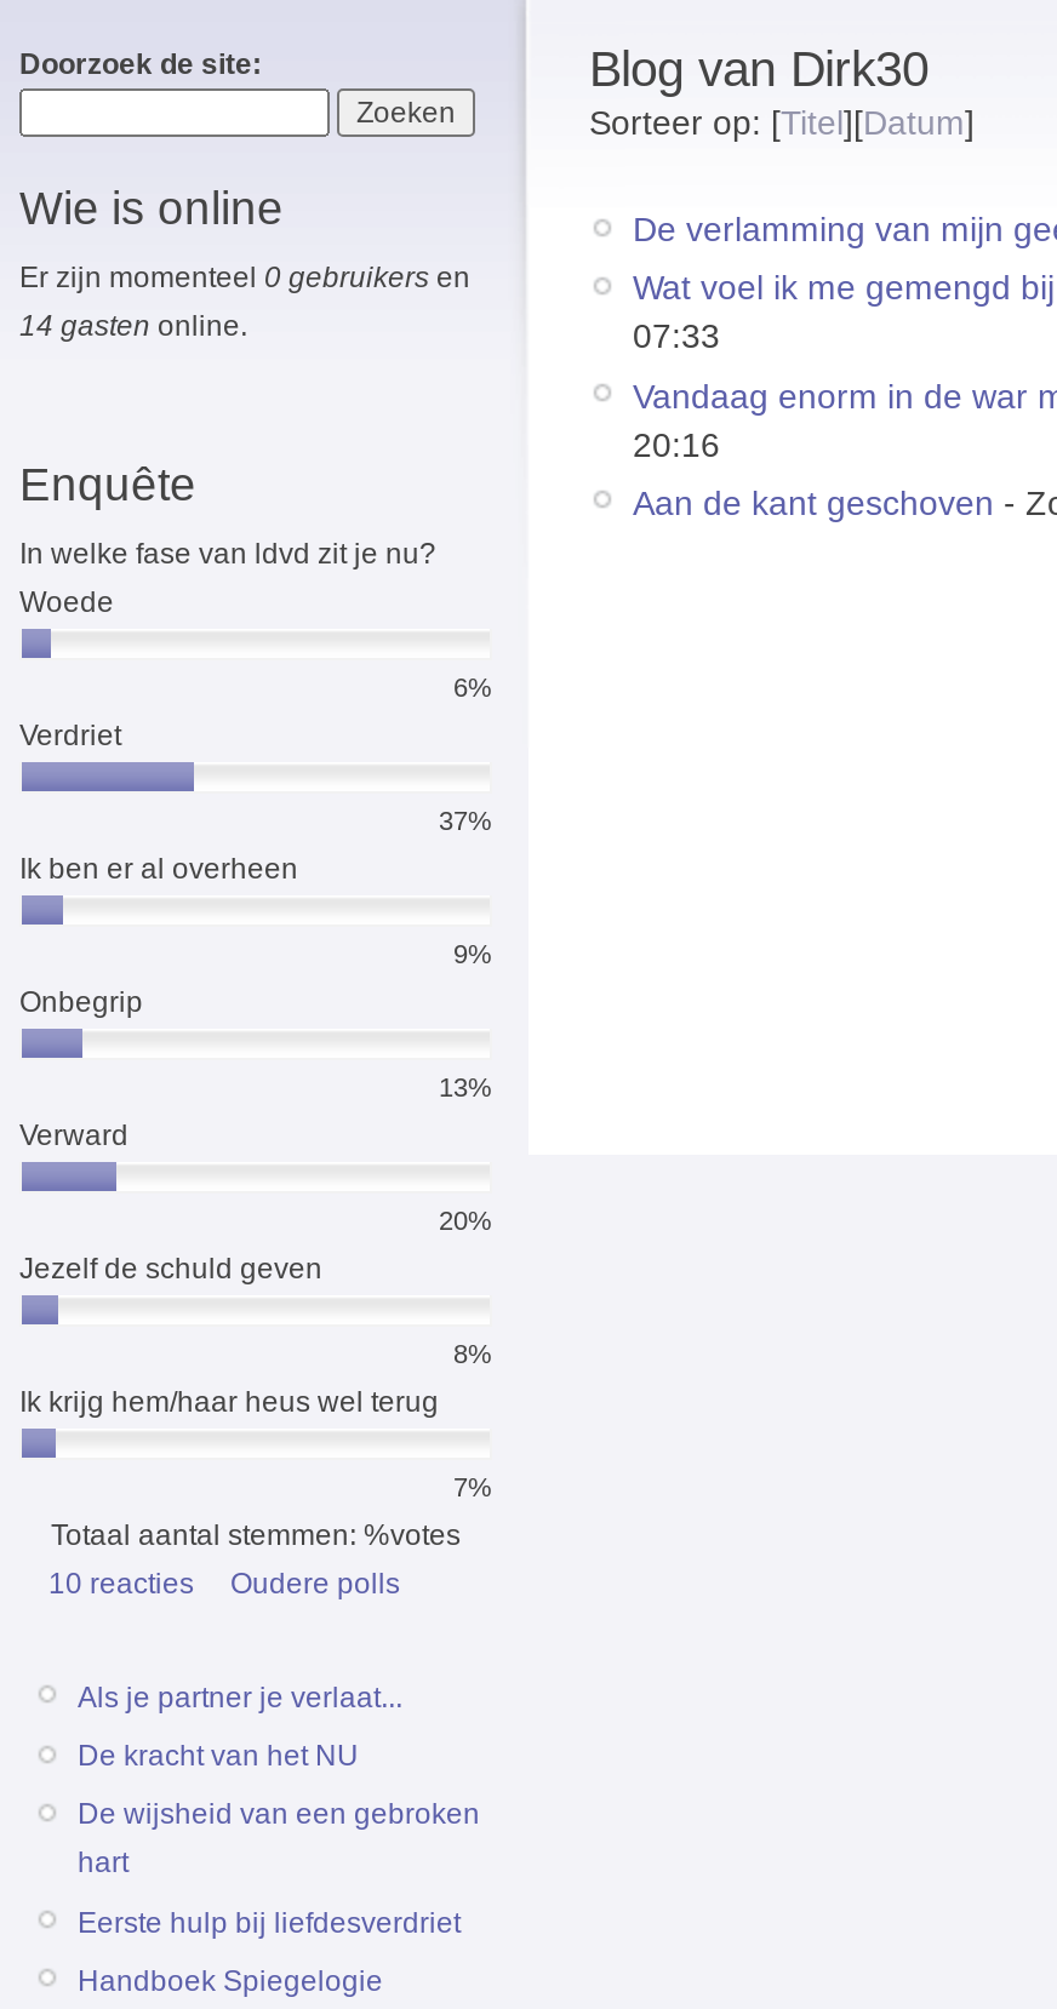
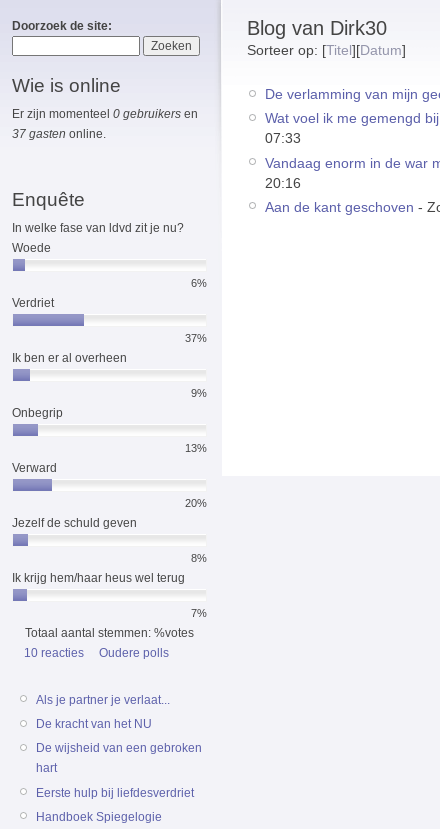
[19,309,247,343] 14 gasten online. -> [12,127,106,141] 37 gasten online.

